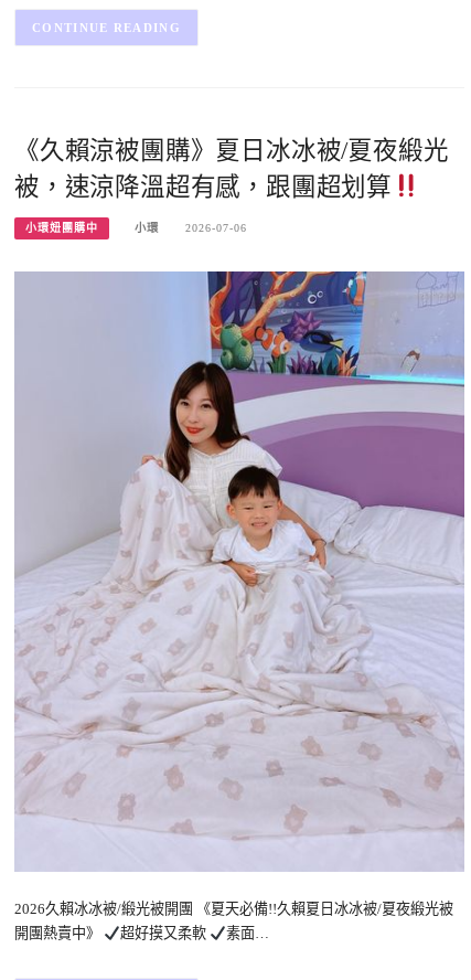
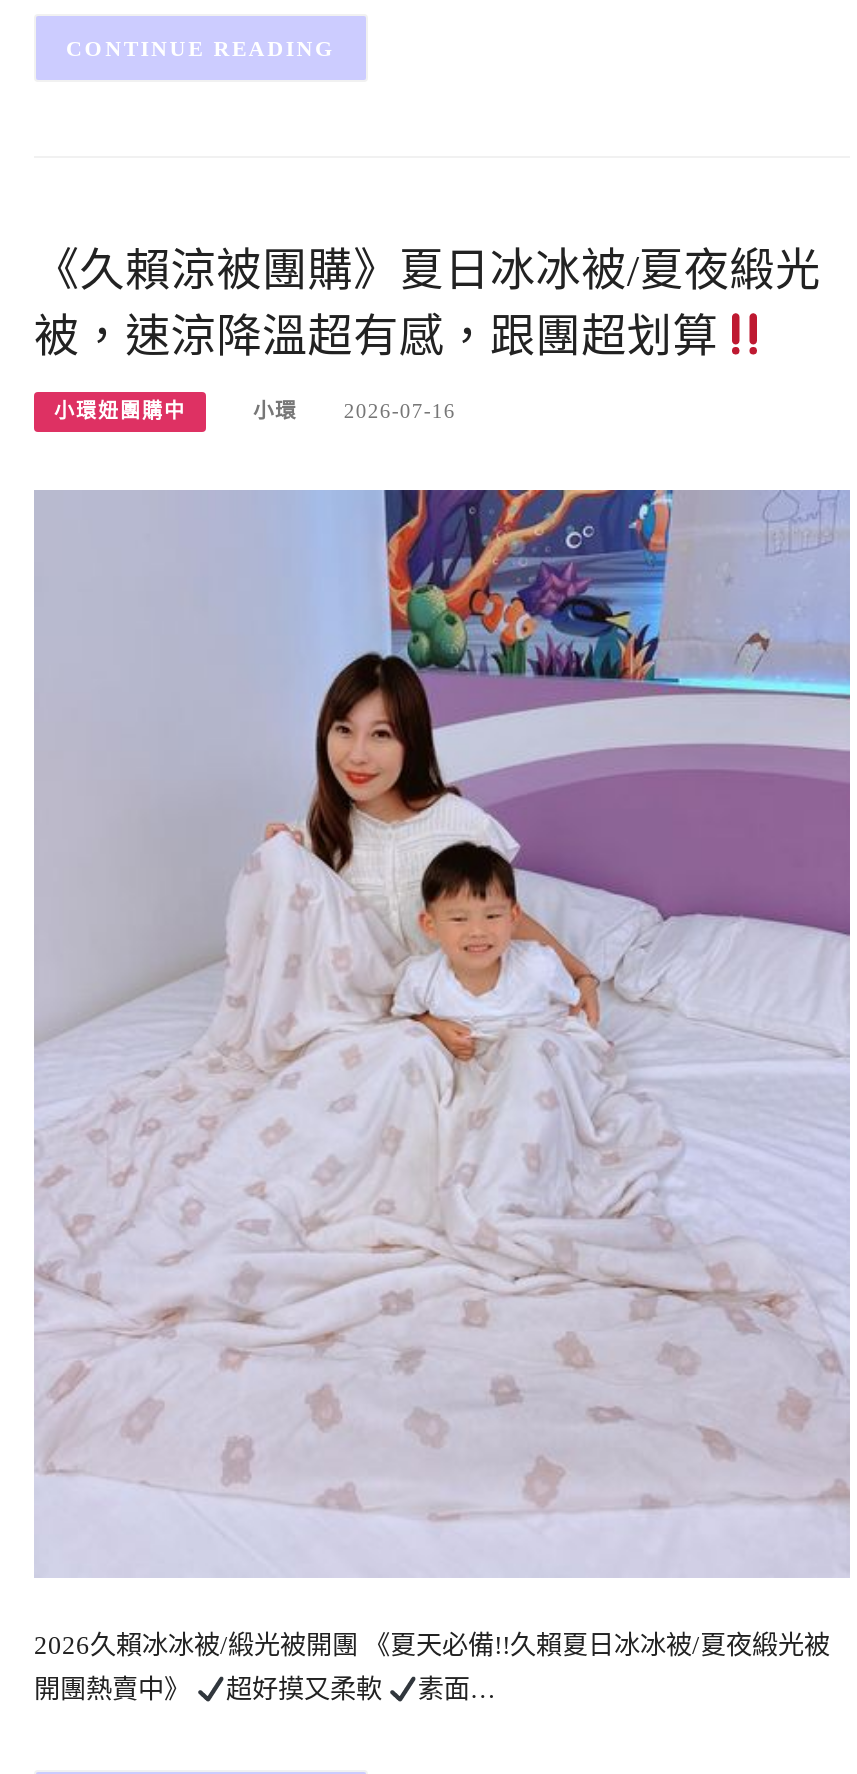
[185,222,247,234] 2026-07-06 -> [344,400,456,422] 2026-07-16

